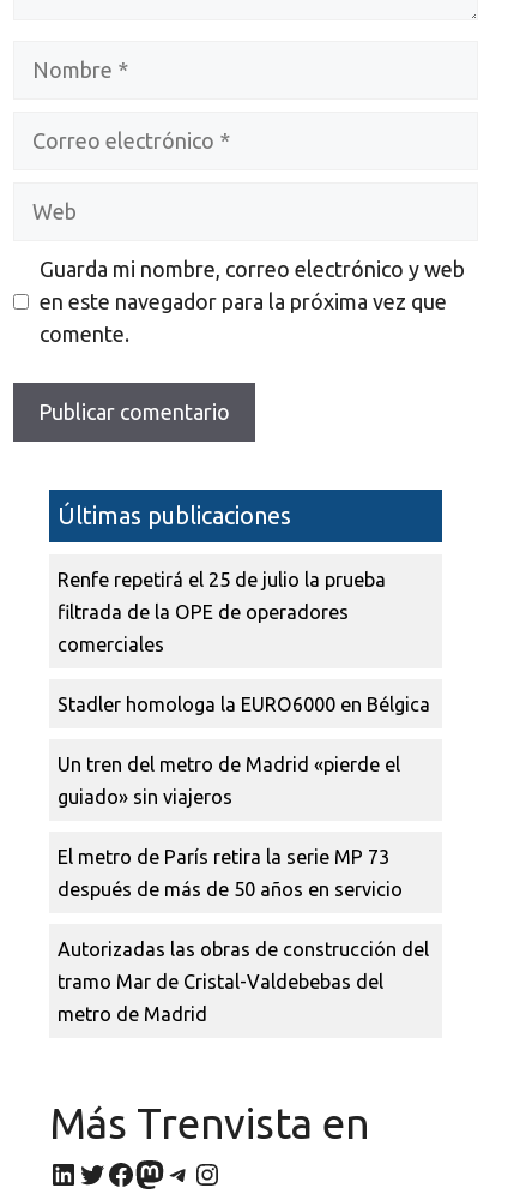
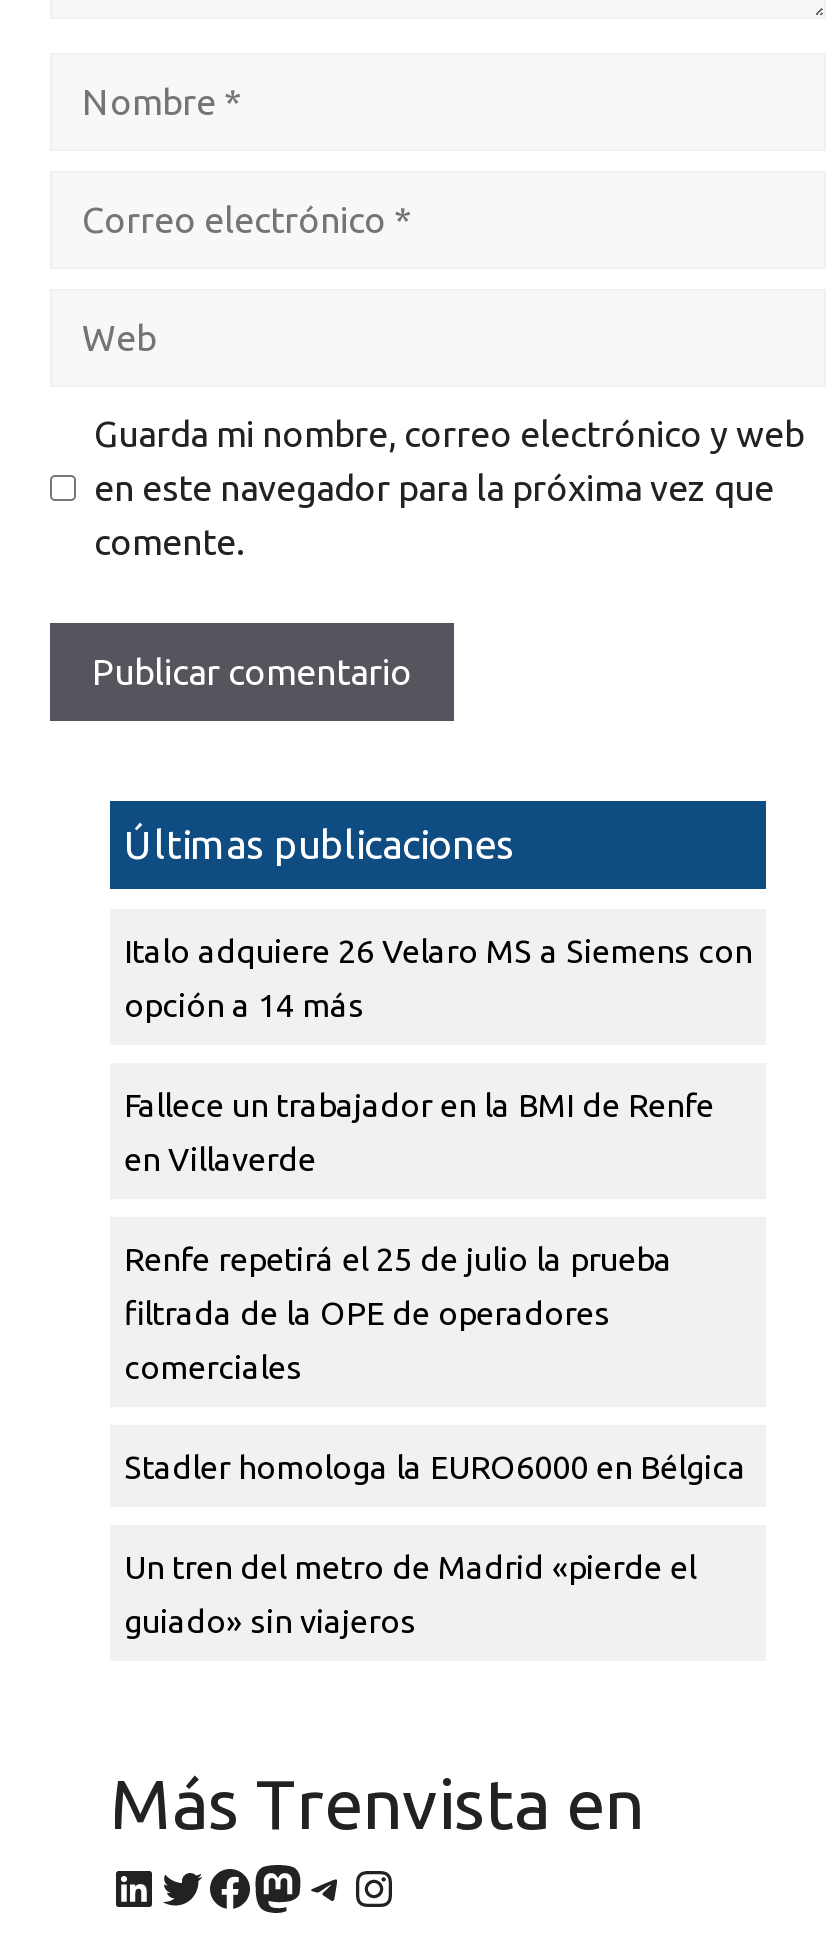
none -> [124,932,752,1176] Italo adquiere 26 Velaro MS a Siemens con | opción a 14 más | Fallece un trabajador en la BMI de Renfe | en Villaverde
moved [58,568,430,807] -> [124,1240,746,1638]: Renfe repetirá el 25 de julio la prueba | filtrada de la OPE de operadores | comerciales | Stadler homologa la EURO6000 en Bélgica | Un tren del metro de Madrid «pierde el | guiado» sin viajeros
[58,846,429,1024] El metro de París retira la serie MP 73 | después de más de 50 años en servicio | Autorizadas las obras de construcción del | tramo Mar de Cristal-Valdebebas del | metro de Madrid -> none

